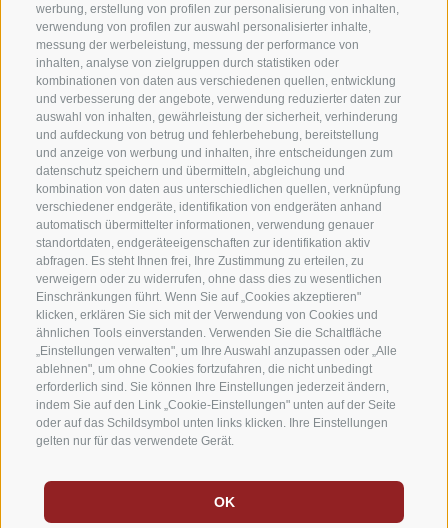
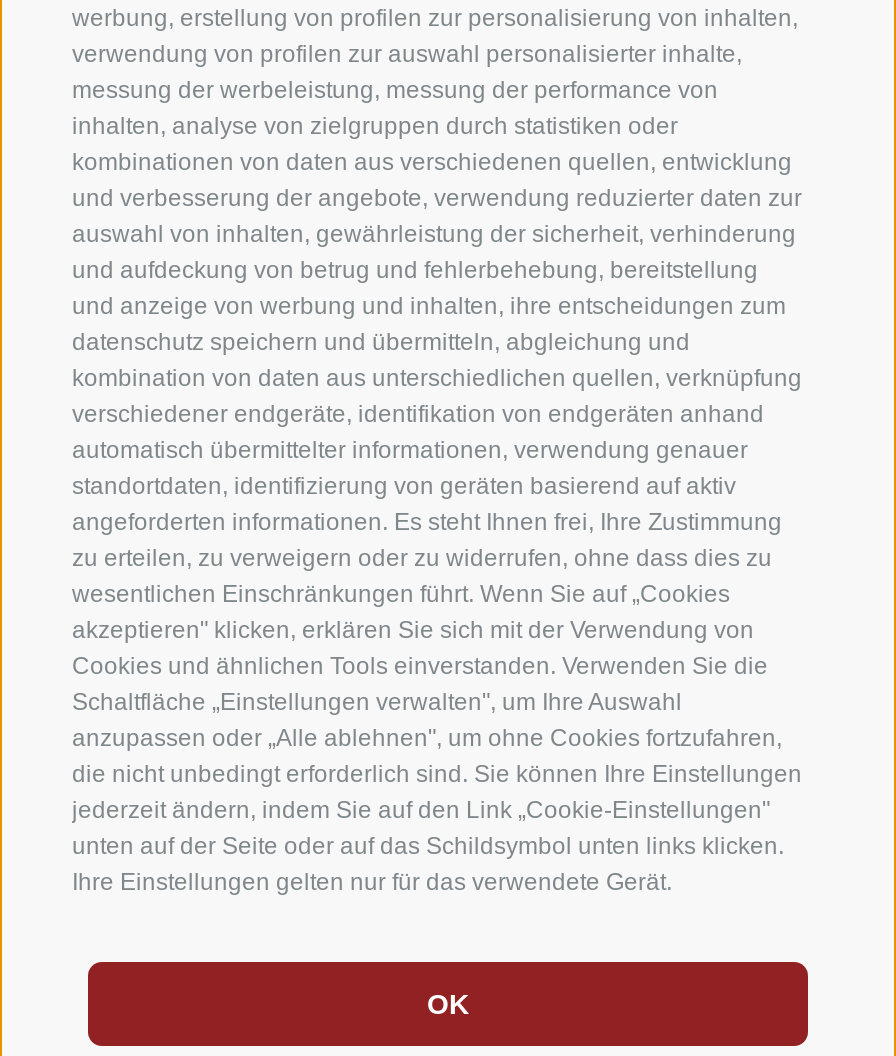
[36,236,397,448] standortdaten, endgeräteeigenschaften zur identifikation aktiv | abfragen. Es steht Ihnen frei, Ihre Zustimmung zu erteilen, zu | verweigern oder zu widerrufen, ohne dass dies zu wesentlichen | Einschränkungen führt. Wenn Sie auf „Cookies akzeptieren" | klicken, erklären Sie sich mit der Verwendung von Cookies und | ähnlichen Tools einverstanden. Verwenden Sie die Schaltfläche | „Einstellungen verwalten", um Ihre Auswahl anzupassen oder „Alle | ablehnen", um ohne Cookies fortzufahren, die nicht unbedingt | erforderlich sind. Sie können Ihre Einstellungen jederzeit ändern, | indem Sie auf den Link „Cookie-Einstellungen" unten auf der Seite | oder auf das Schildsymbol unten links klicken. Ihre Einstellungen | gelten nur für das verwendete Gerät. -> [72,473,802,897] standortdaten, identifizierung von geräten basierend auf aktiv | angeforderten informationen. Es steht Ihnen frei, Ihre Zustimmung | zu erteilen, zu verweigern oder zu widerrufen, ohne dass dies zu | wesentlichen Einschränkungen führt. Wenn Sie auf „Cookies | akzeptieren" klicken, erklären Sie sich mit der Verwendung von | Cookies und ähnlichen Tools einverstanden. Verwenden Sie die | Schaltfläche „Einstellungen verwalten", um Ihre Auswahl | anzupassen oder „Alle ablehnen", um ohne Cookies fortzufahren, | die nicht unbedingt erforderlich sind. Sie können Ihre Einstellungen | jederzeit ändern, indem Sie auf den Link „Cookie-Einstellungen" | unten auf der Seite oder auf das Schildsymbol unten links klicken. | Ihre Einstellungen gelten nur für das verwendete Gerät.

